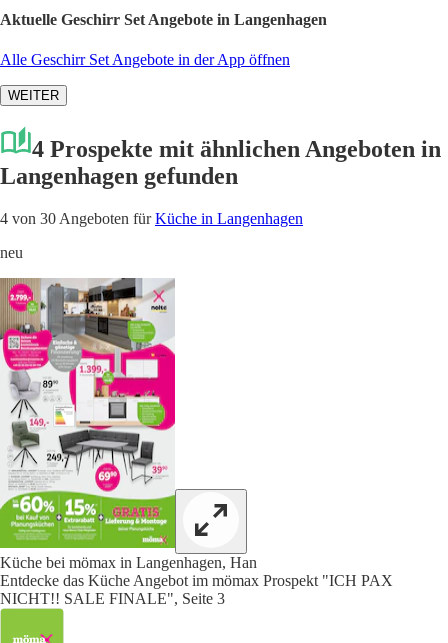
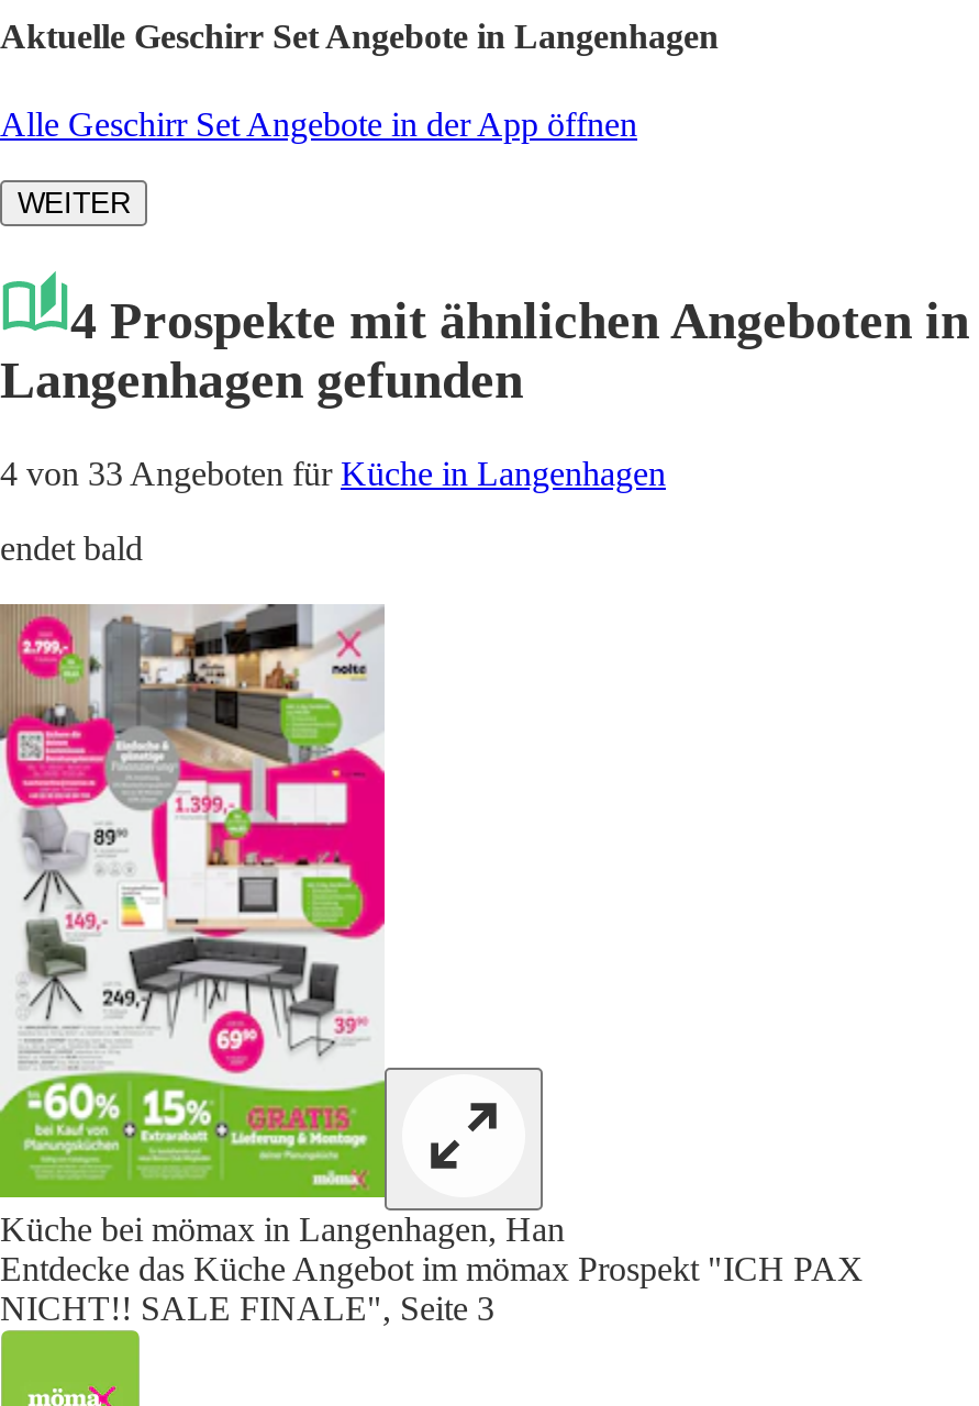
[0,210,303,227] 4 von 30 Angeboten für Küche in Langenhagen -> [0,455,666,493] 4 von 33 Angeboten für Küche in Langenhagen
[0,244,23,261] neu -> [0,530,143,567] endet bald

